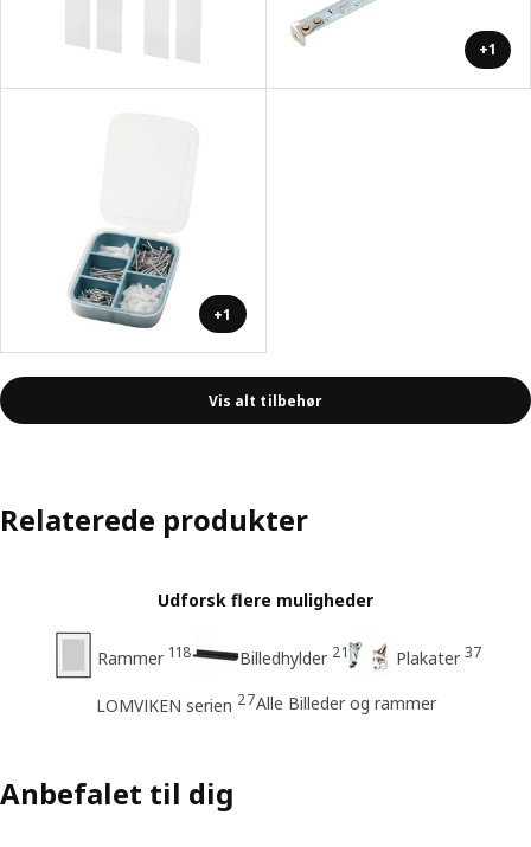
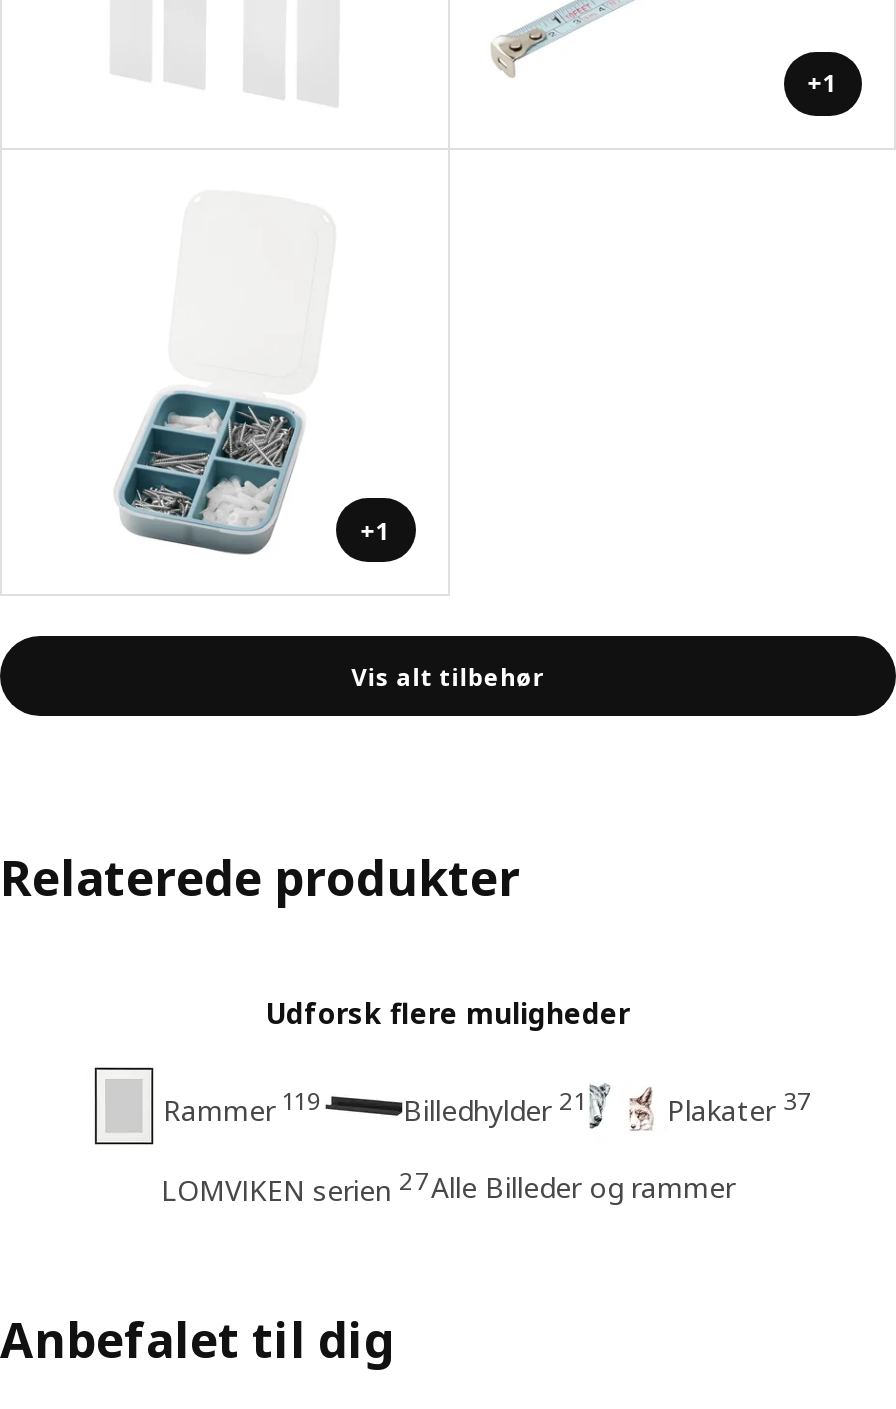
[97,642,482,668] Rammer 118 Billedhylder 21 Plakater 37 -> [163,1083,813,1129] Rammer 119 Billedhylder 21 Plakater 37

